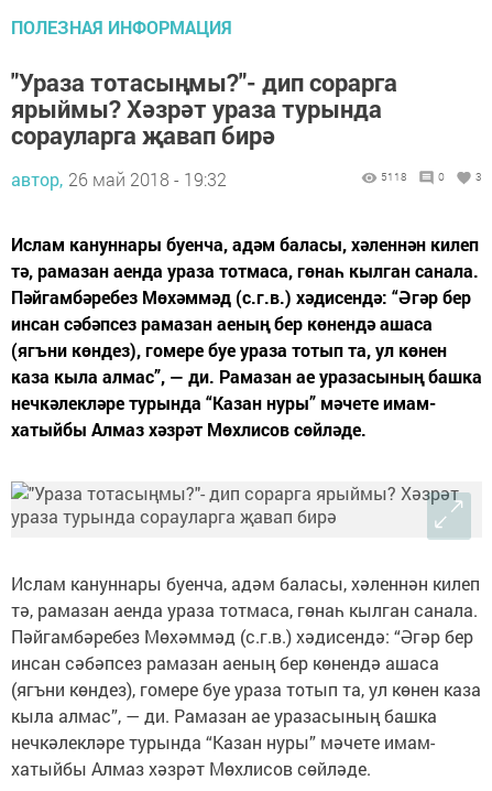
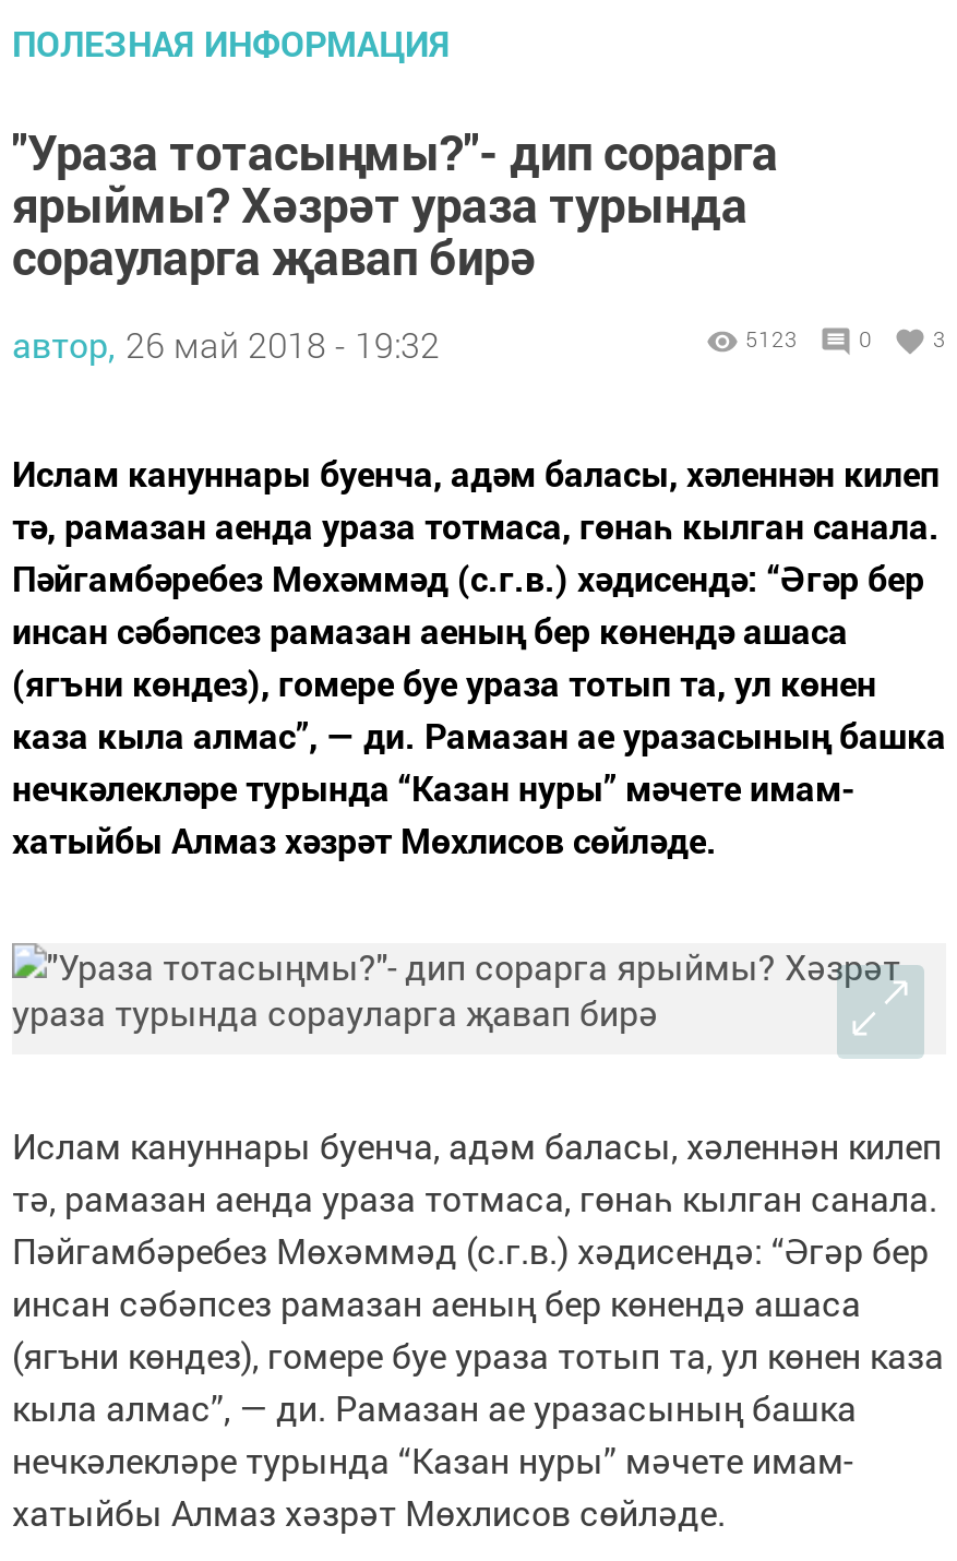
[381,170,407,184] 5118 -> [745,326,798,354] 5123

